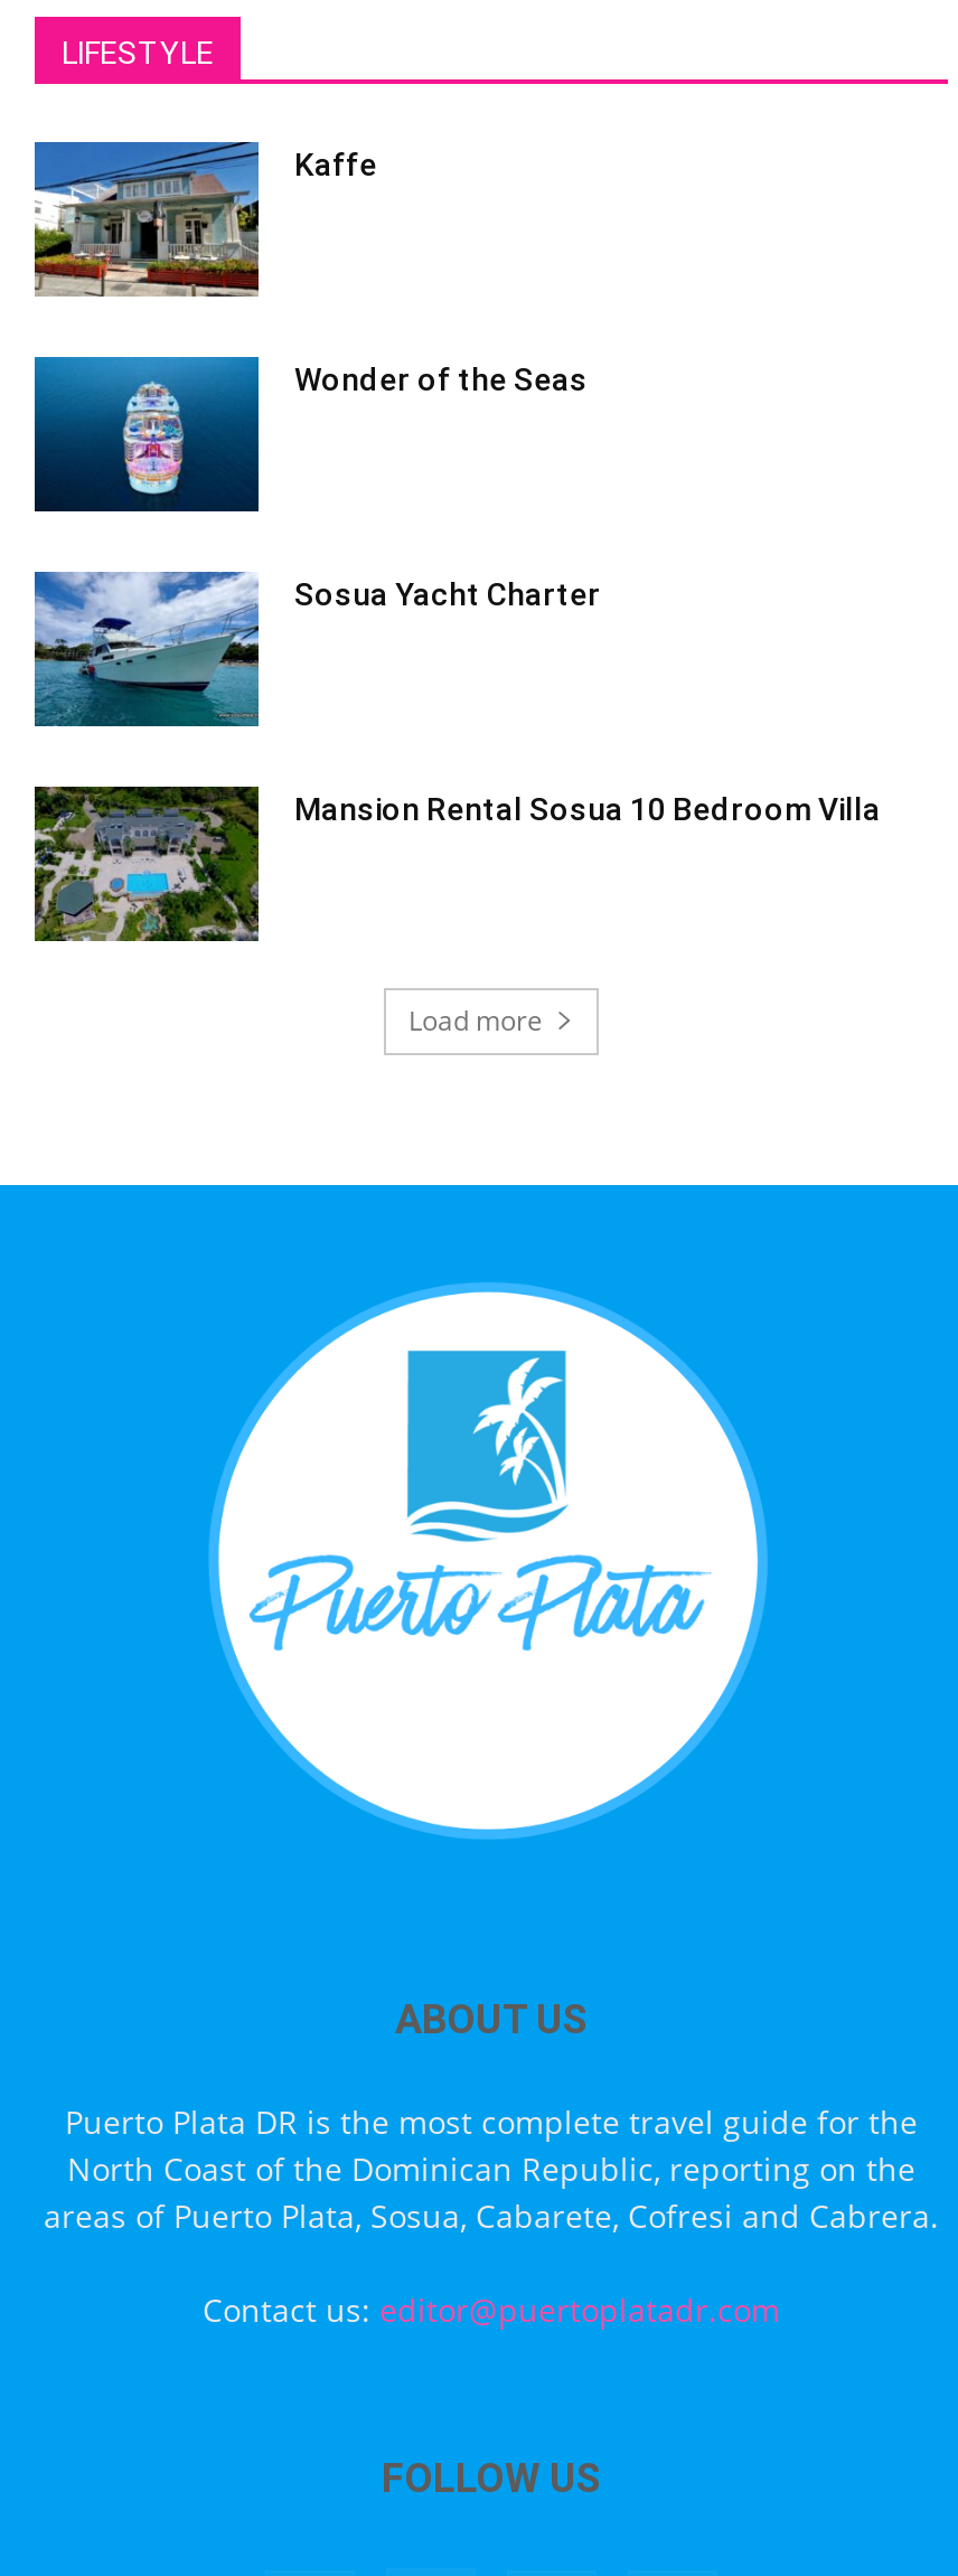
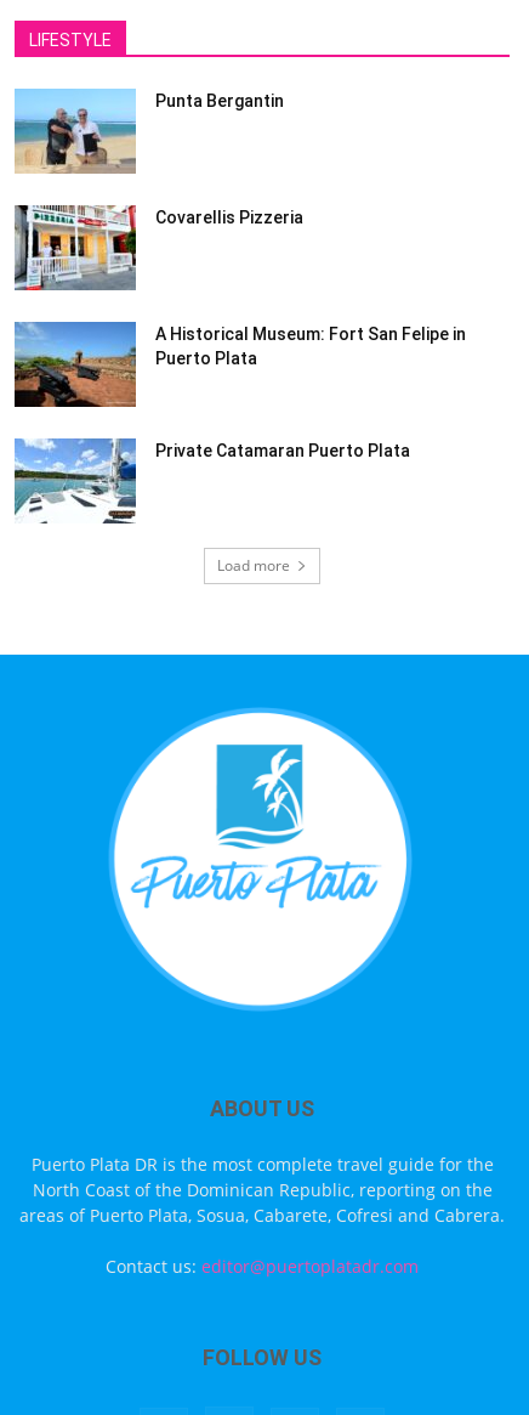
[32,140,377,297] [image] | Kaffe -> [13,89,284,172] [image] | Punta Bergantin
[32,355,588,514] [image] | Wonder of the Seas -> [13,204,303,292] [image] | Covarellis Pizzeria
[32,572,601,728] [image] | Sosua Yacht Charter -> [13,321,466,408] [image] | A Historical Museum: Fort San Felipe in | Puerto Plata
[32,784,881,943] [image] | Mansion Rental Sosua 10 Bedroom Villa -> [13,437,410,523] [image] | Private Catamaran Puerto Plata

